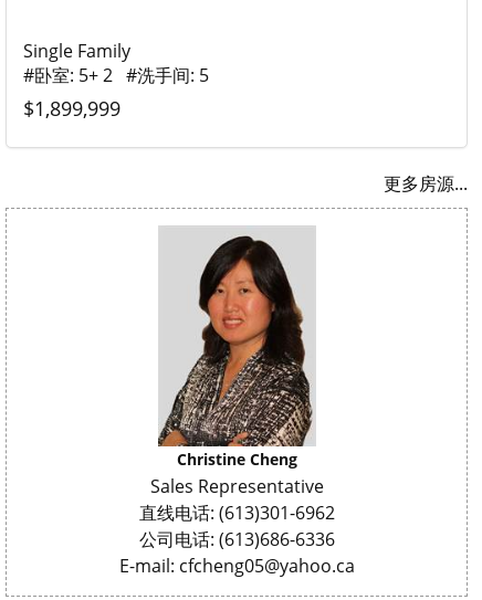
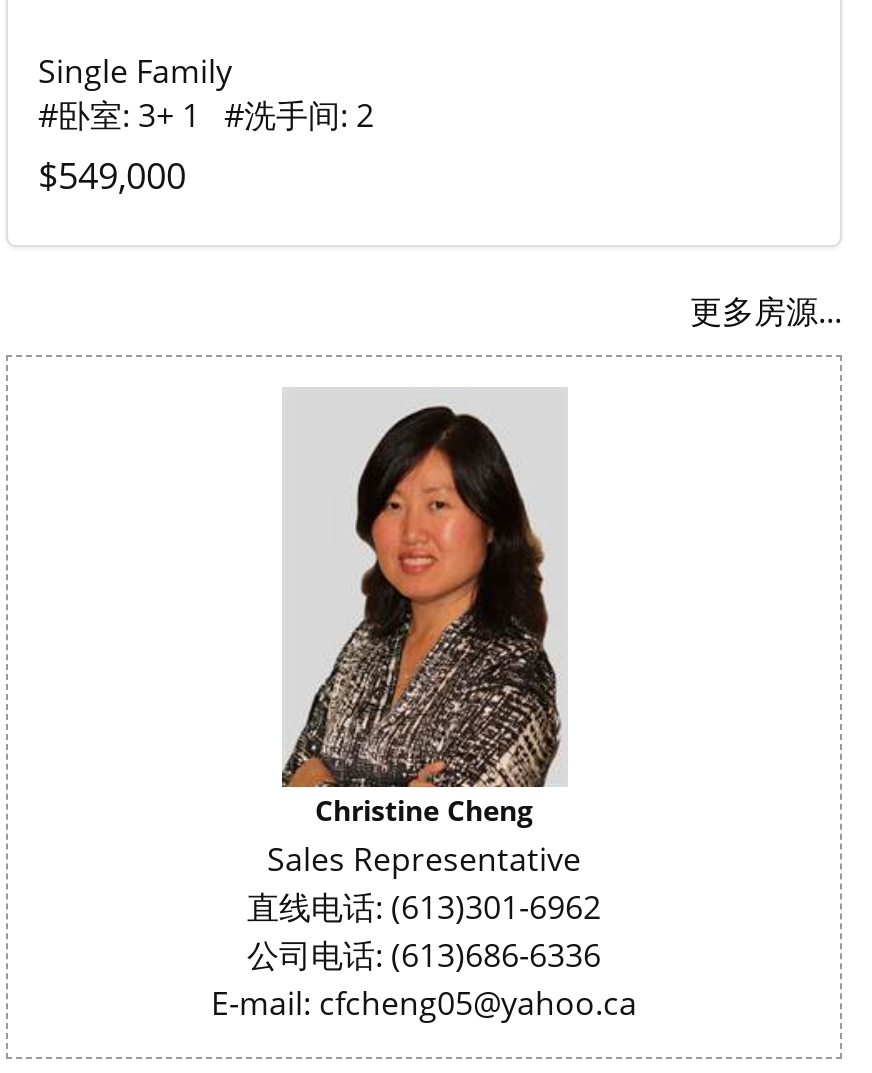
[23,63,209,87] #卧室: 5+ 2 #洗手间: 5 -> [38,93,374,137] #卧室: 3+ 1 #洗手间: 2
[23,95,120,122] $1,899,999 -> [38,151,186,199] $549,000

